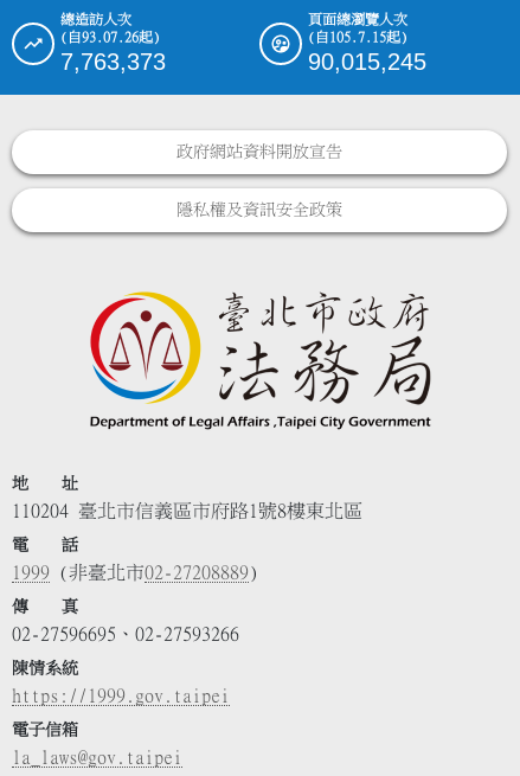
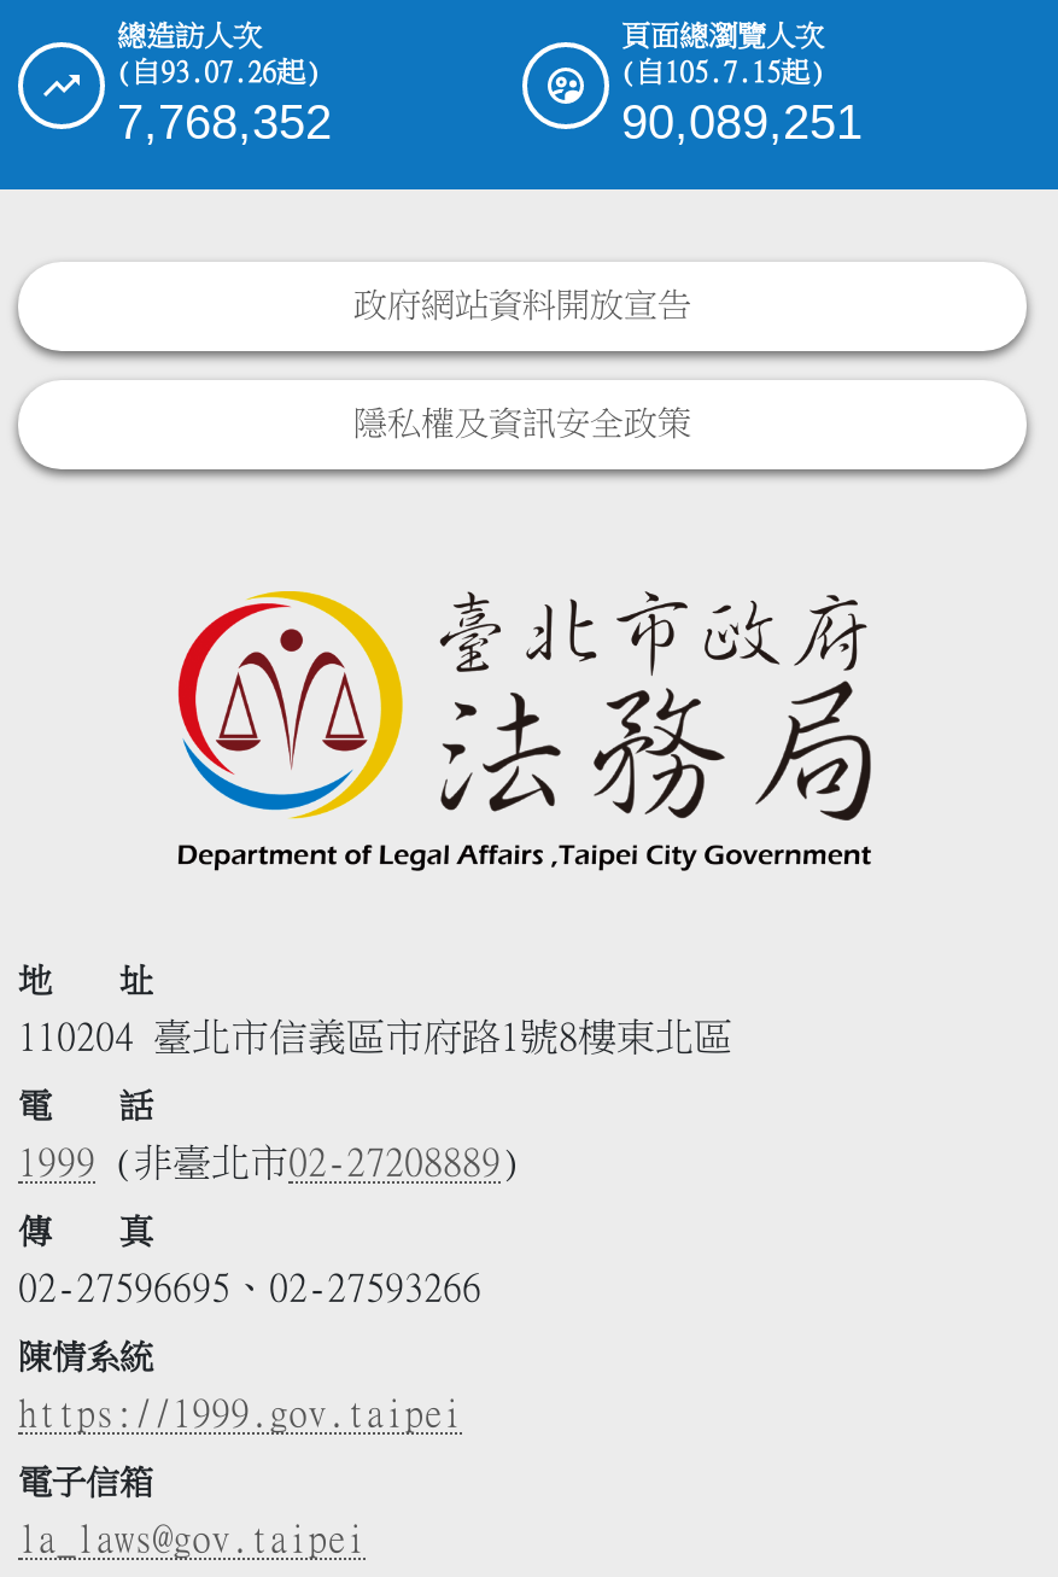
[60,48,166,74] 7,763,373 -> [117,95,332,148] 7,768,352
[308,48,426,74] 90,015,245 -> [621,95,863,148] 90,089,251

